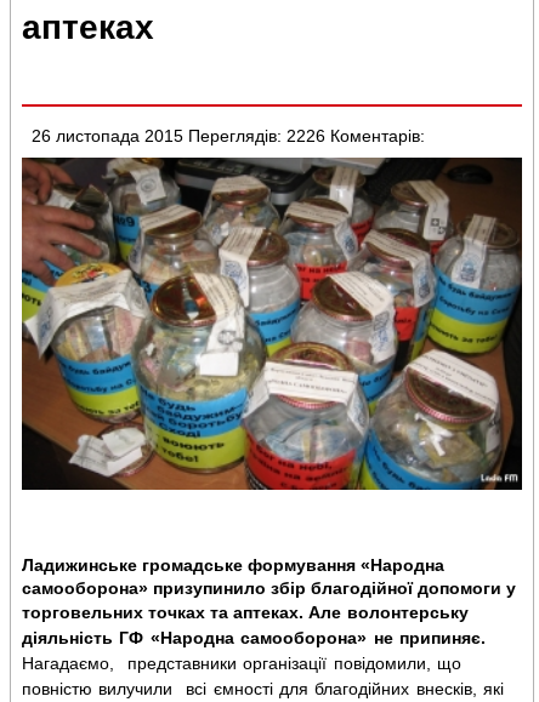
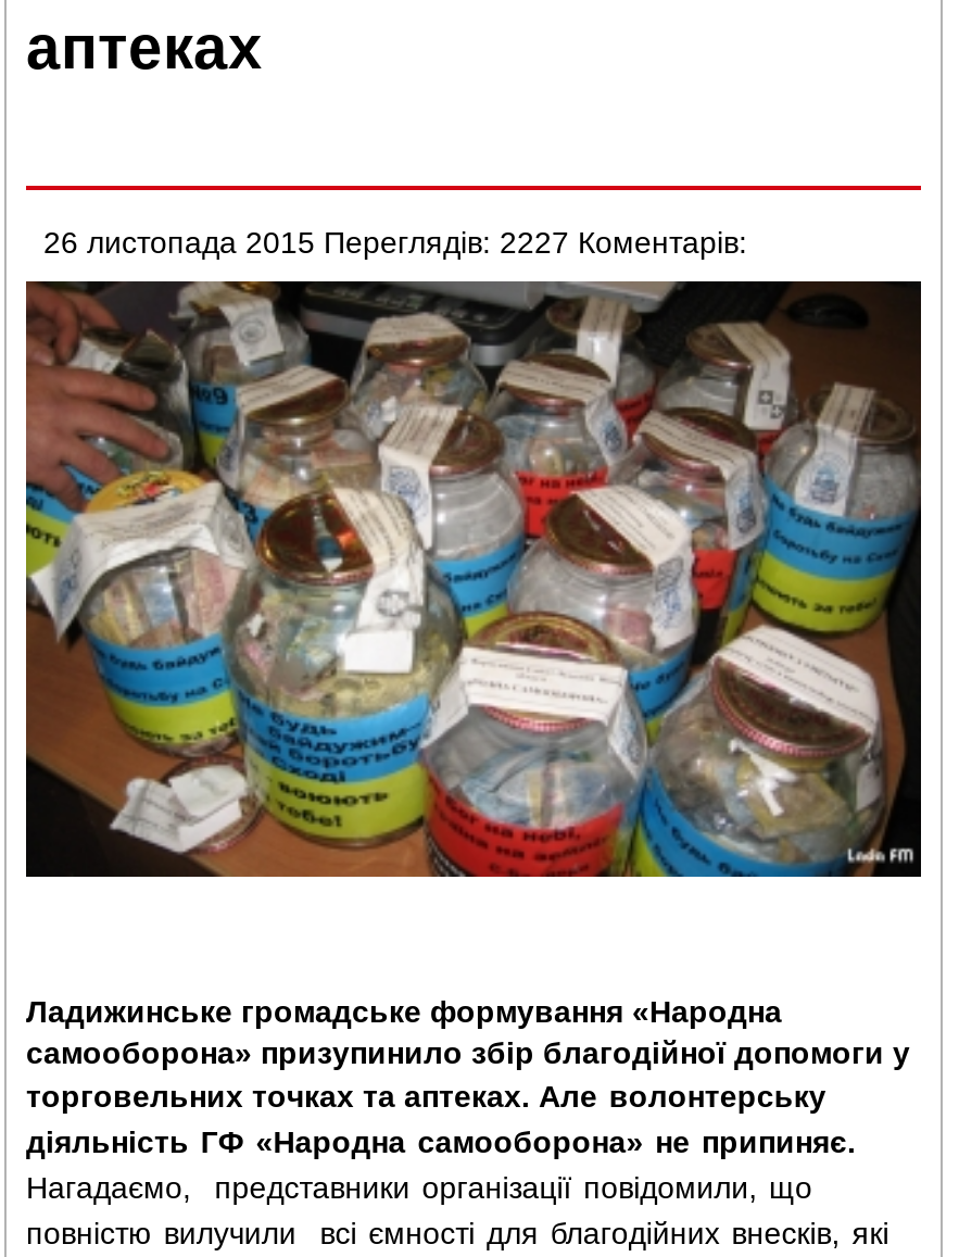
[32,126,425,146] 26 листопада 2015 Переглядів: 2226 Коментарів: -> [43,225,747,260] 26 листопада 2015 Переглядів: 2227 Коментарів:

